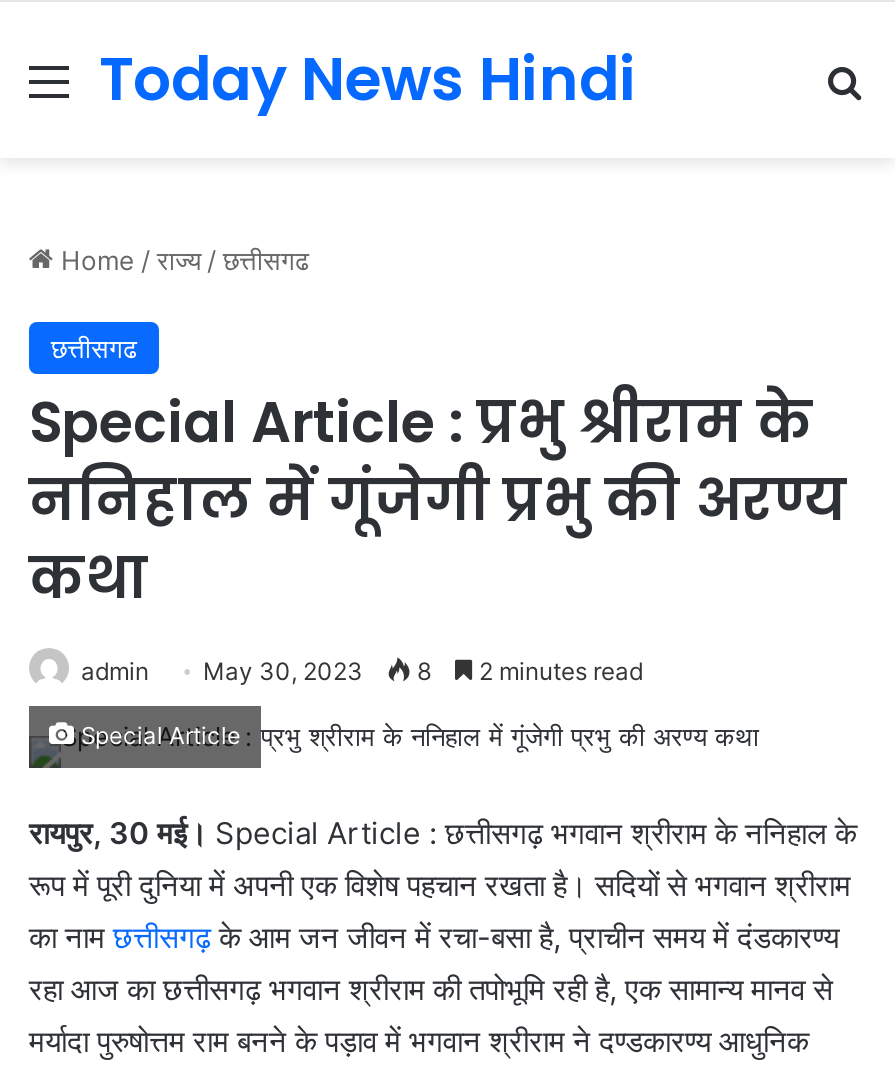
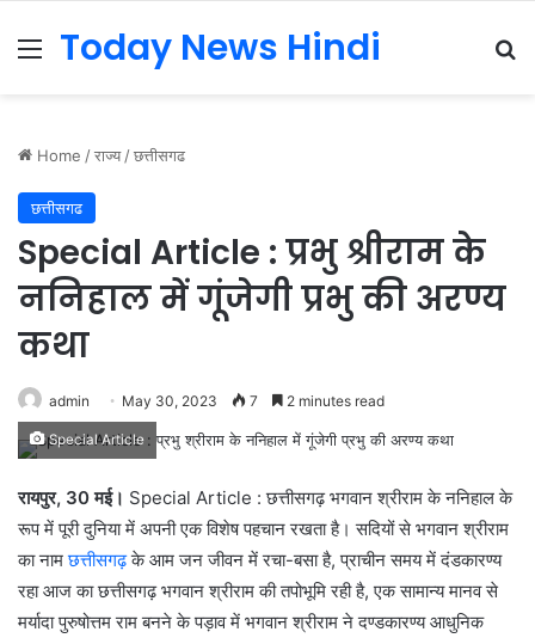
[81,656,643,686] admin May 30, 2023 8 2 minutes read -> [49,392,385,410] admin May 30, 2023 7 2 minutes read

